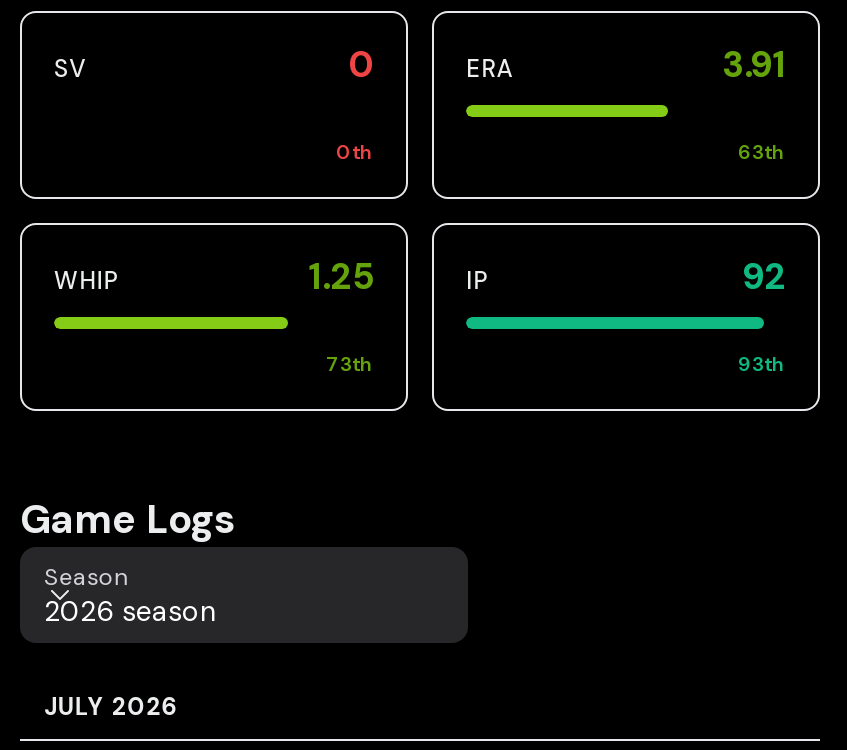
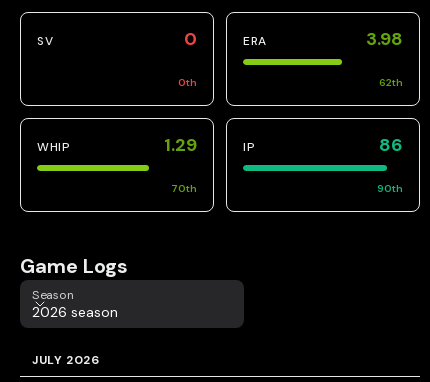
[722,41,786,89] 3.91 -> [366,27,403,51] 3.98
[738,139,786,165] 63th -> [379,76,403,89] 62th
[308,253,374,301] 1.25 -> [164,133,197,157] 1.29
[742,253,786,301] 92 -> [379,133,403,157] 86
[326,351,374,377] 73th -> [171,182,197,195] 70th
[738,351,786,377] 93th -> [377,182,403,195] 90th

